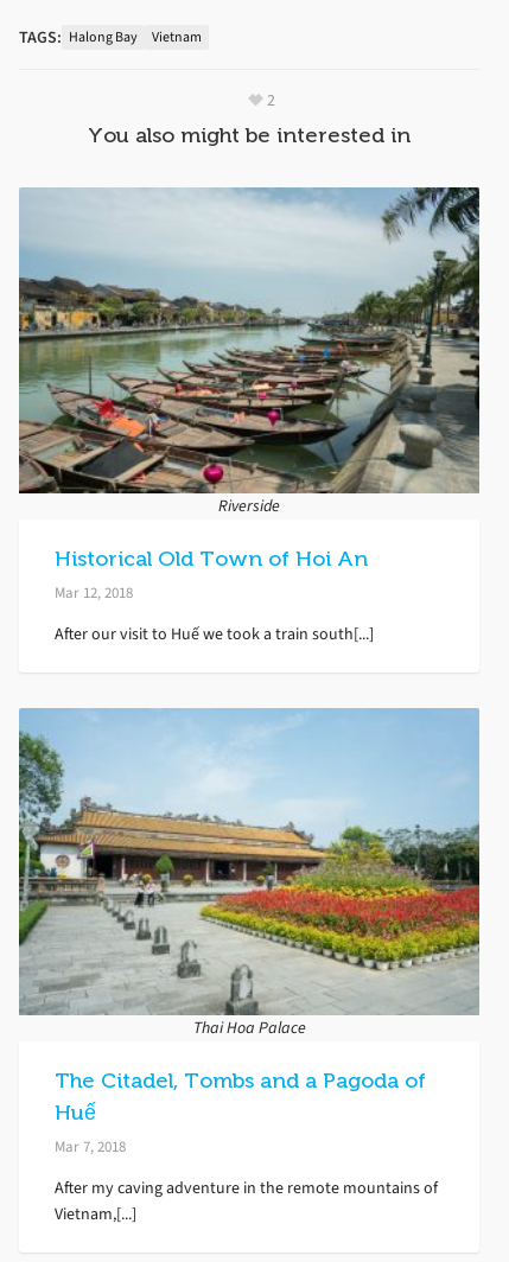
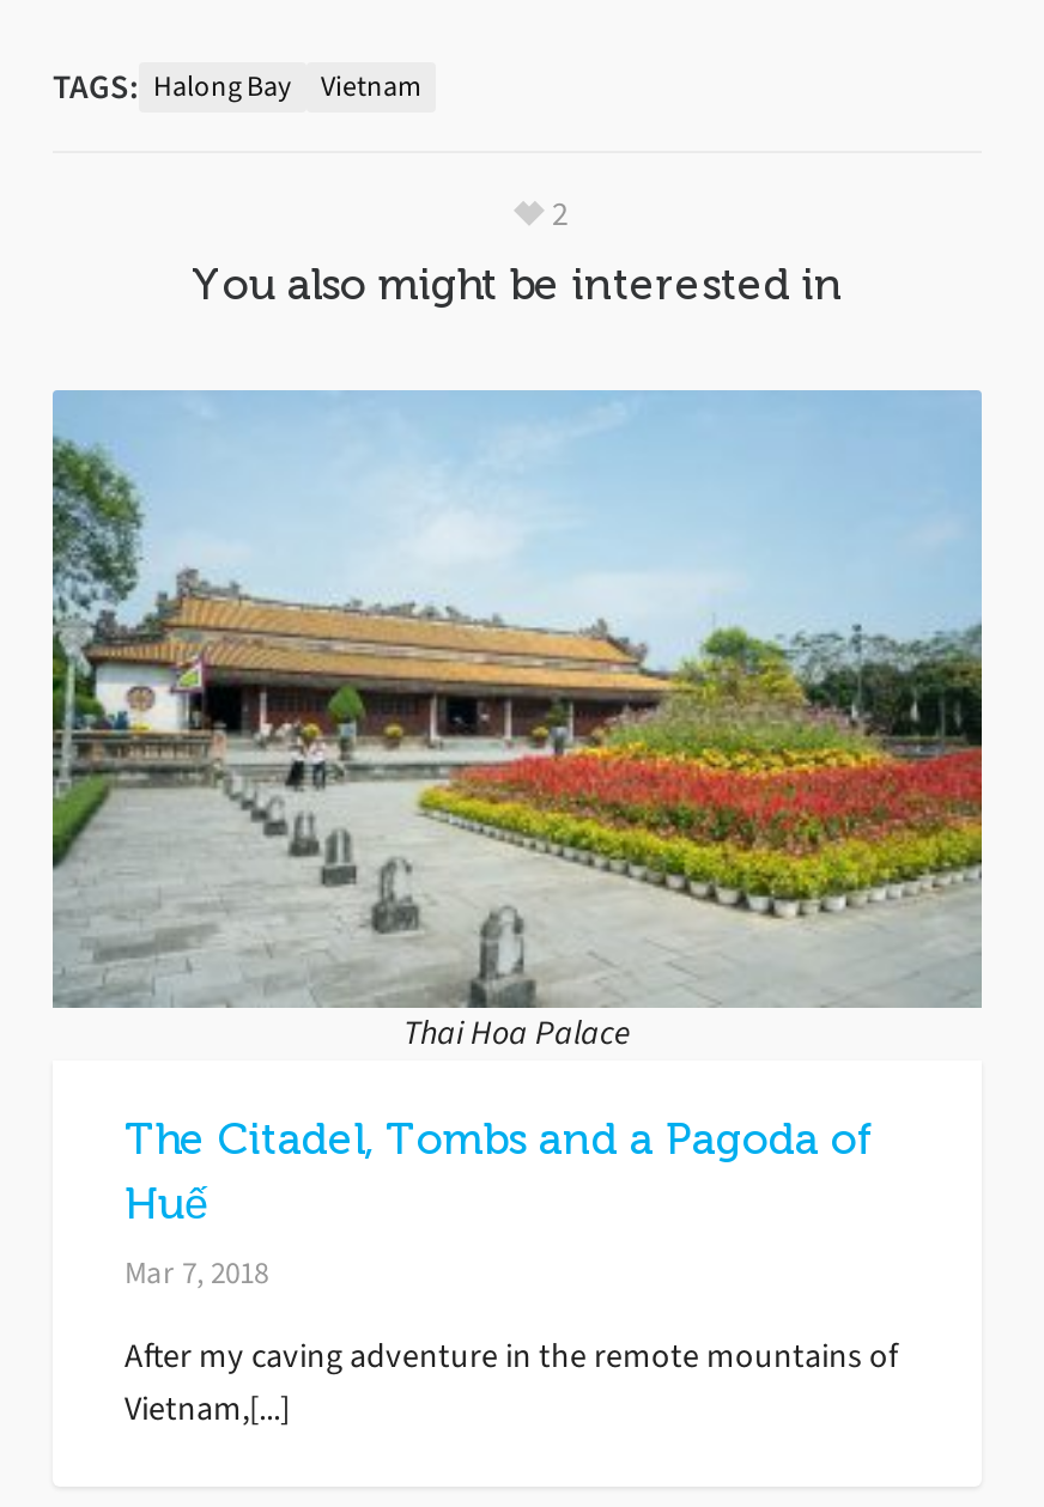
[19,186,481,645] [image] | Riverside | Historical Old Town of Hoi An | Mar 12, 2018 | After our visit to Huế we took a train south[...] -> none

